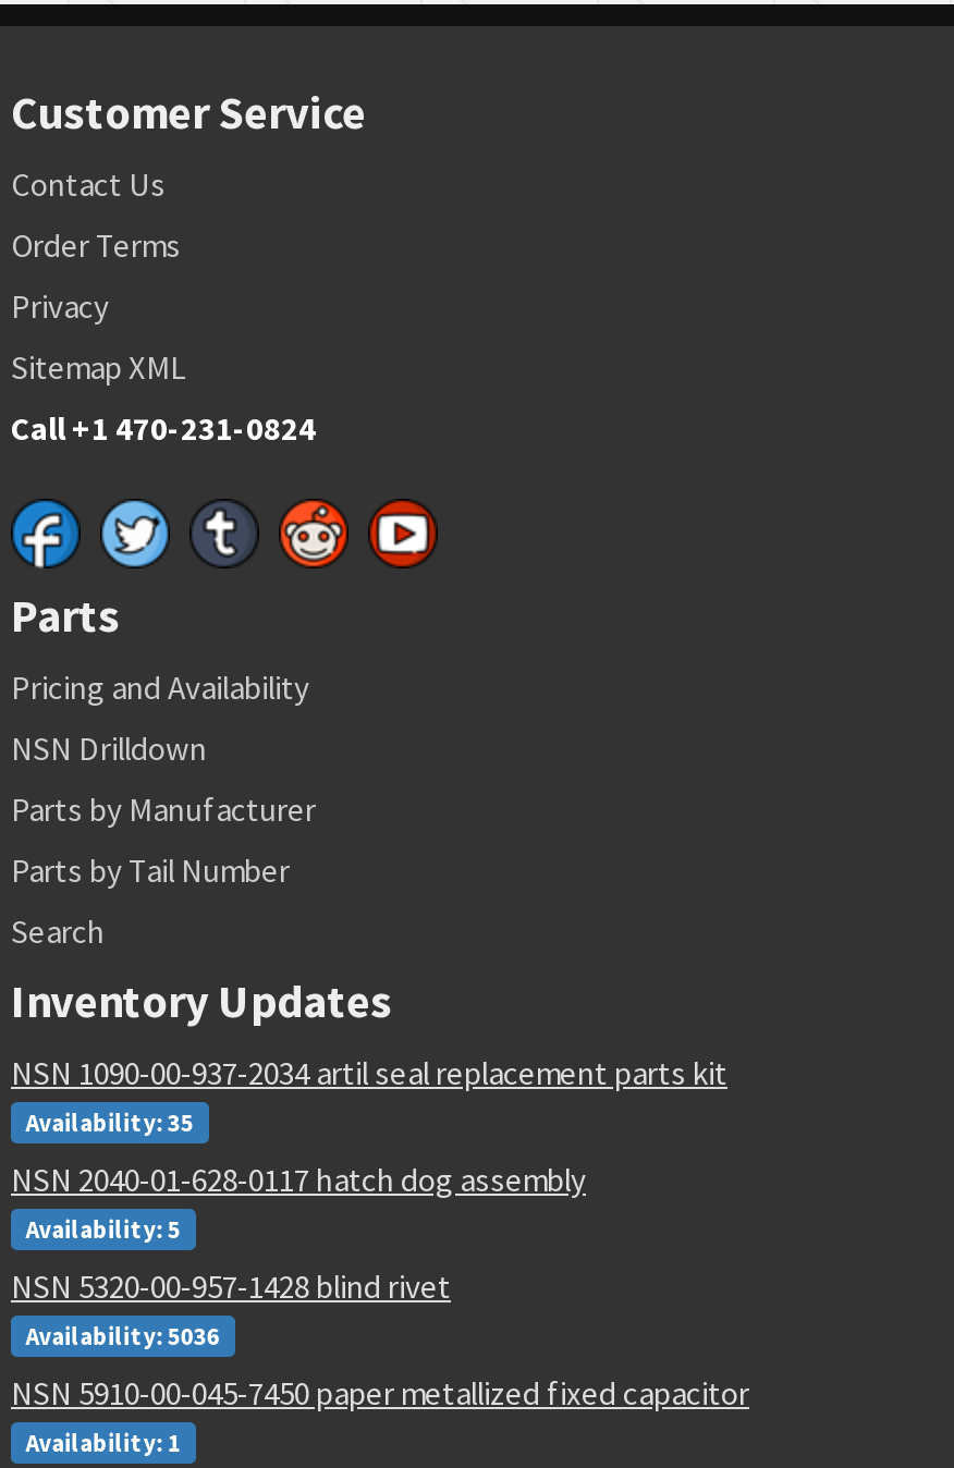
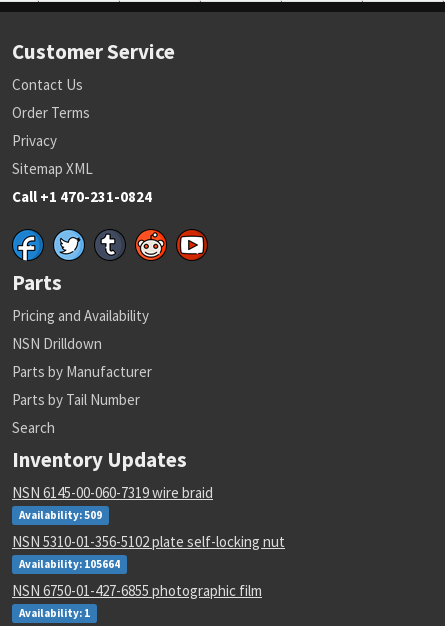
[11,1052,749,1413] NSN 1090-00-937-2034 artil seal replacement parts kit | Availability: 35 | NSN 2040-01-628-0117 hatch dog assembly | Availability: 5 | NSN 5320-00-957-1428 blind rivet | Availability: 5036 | NSN 5910-00-045-7450 paper metallized fixed capacitor -> [12,483,285,600] NSN 6145-00-060-7319 wire braid | Availability: 509 | NSN 5310-01-356-5102 plate self-locking nut | Availability: 105664 | NSN 6750-01-427-6855 photographic film

